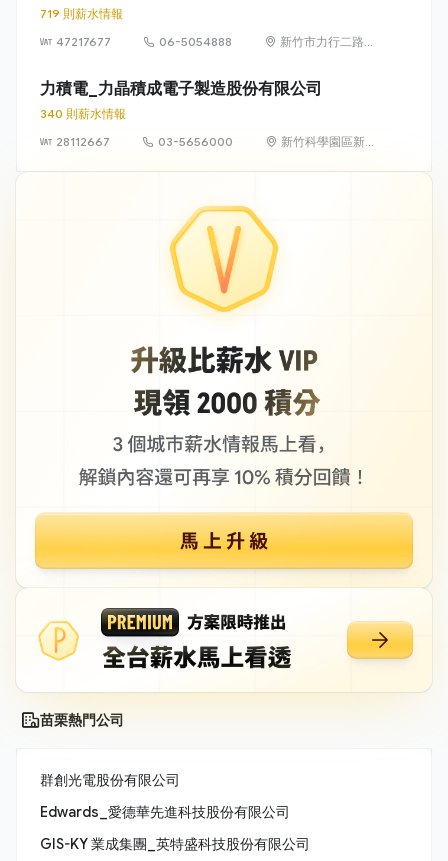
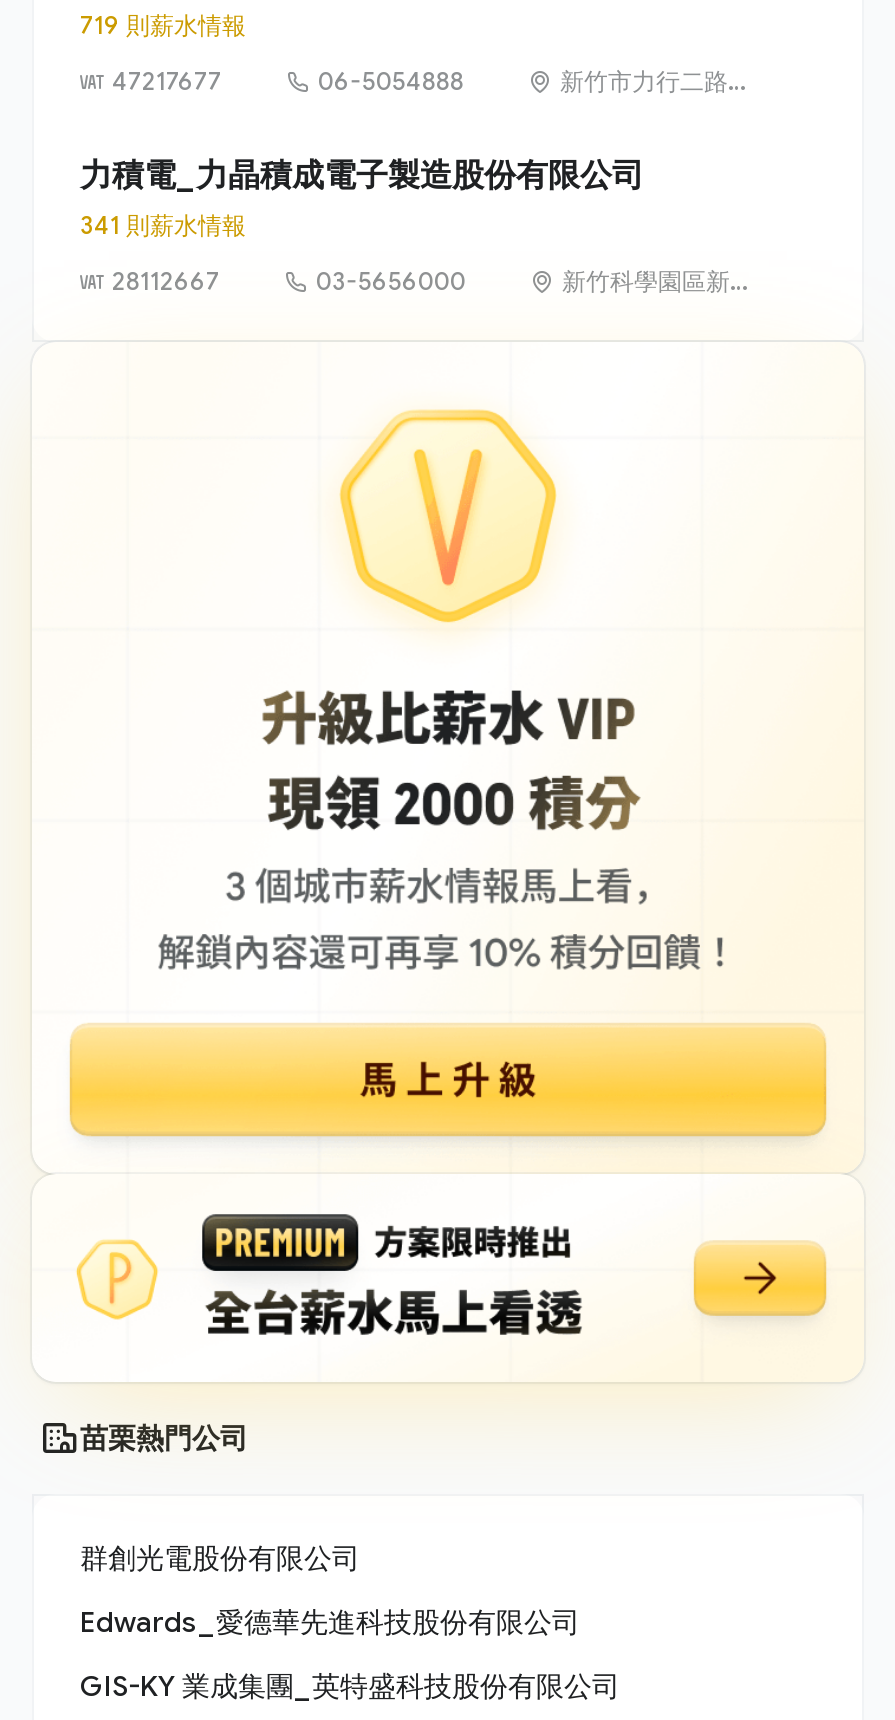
[40,106,126,121] 340 則薪水情報 -> [80,210,246,240] 341 則薪水情報

